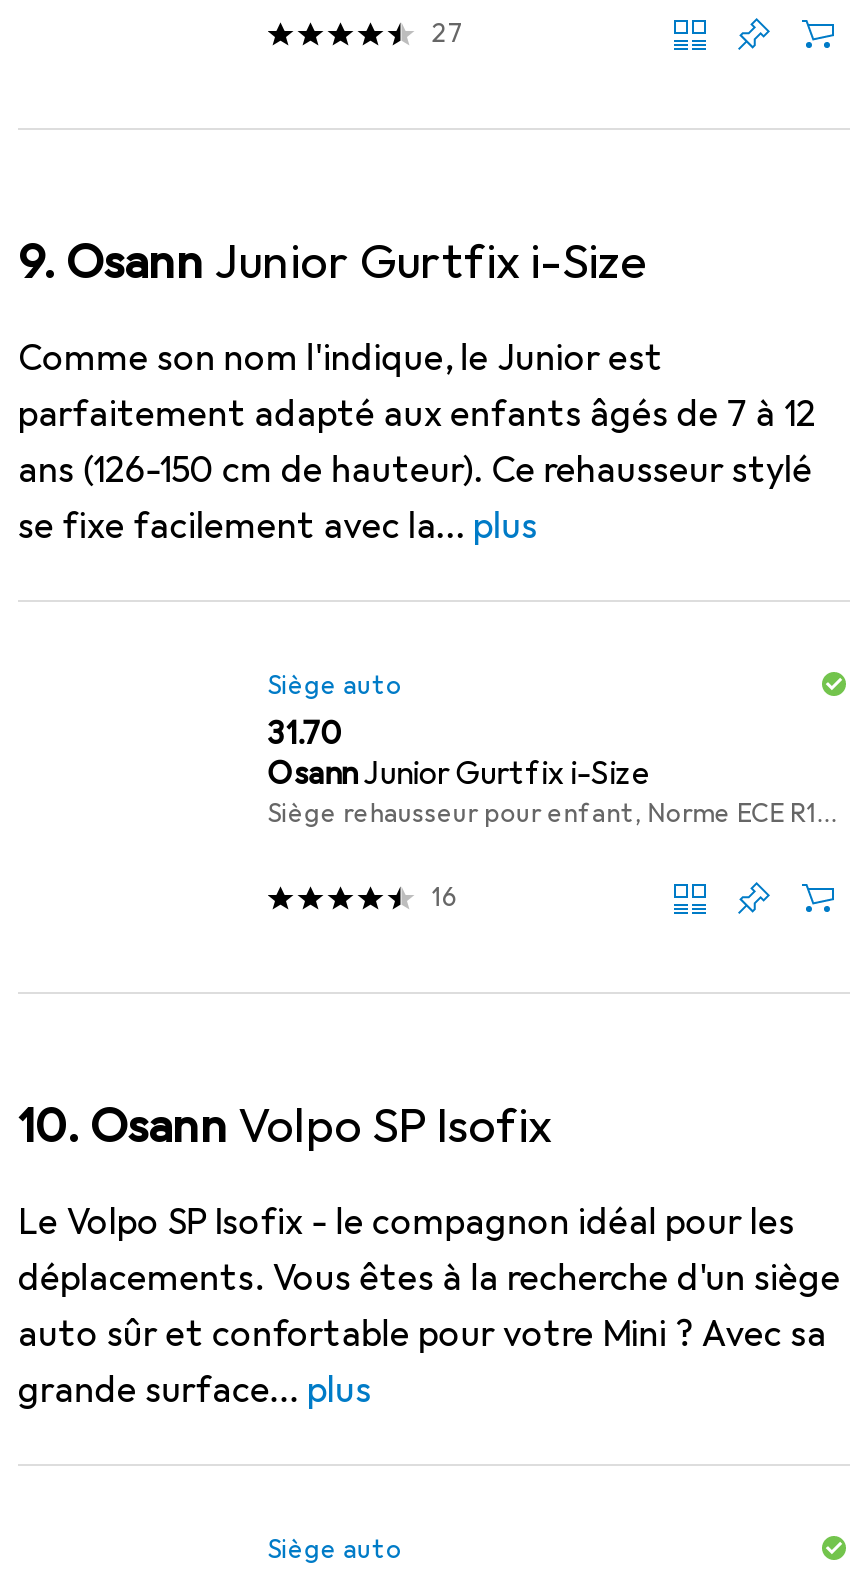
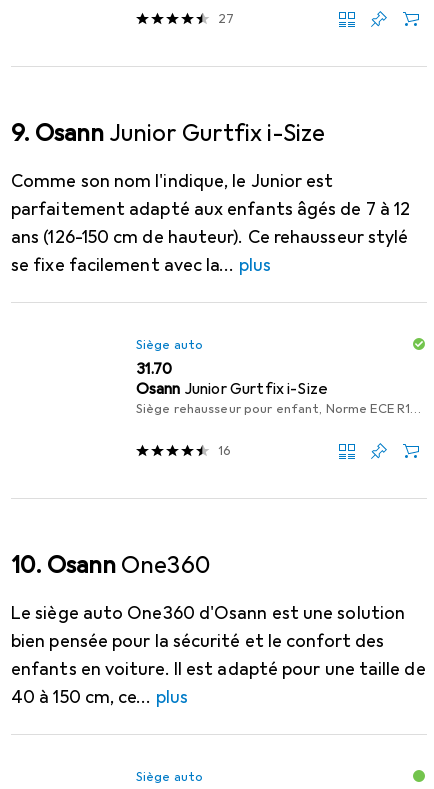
[18,1096,552,1156] 10. Osann Volpo SP Isofix -> [11,550,210,580] 10. Osann One360
[18,1200,841,1412] Le Volpo SP Isofix - le compagnon idéal pour les | déplacements. Vous êtes à la recherche d'un siège | auto sûr et confortable pour votre Mini ? Avec sa | grande surface -> [11,602,426,708] Le siège auto One360 d'Osann est une solution | bien pensée pour la sécurité et le confort des | enfants en voiture. Il est adapté pour une taille de | 40 à 150 cm, ce

